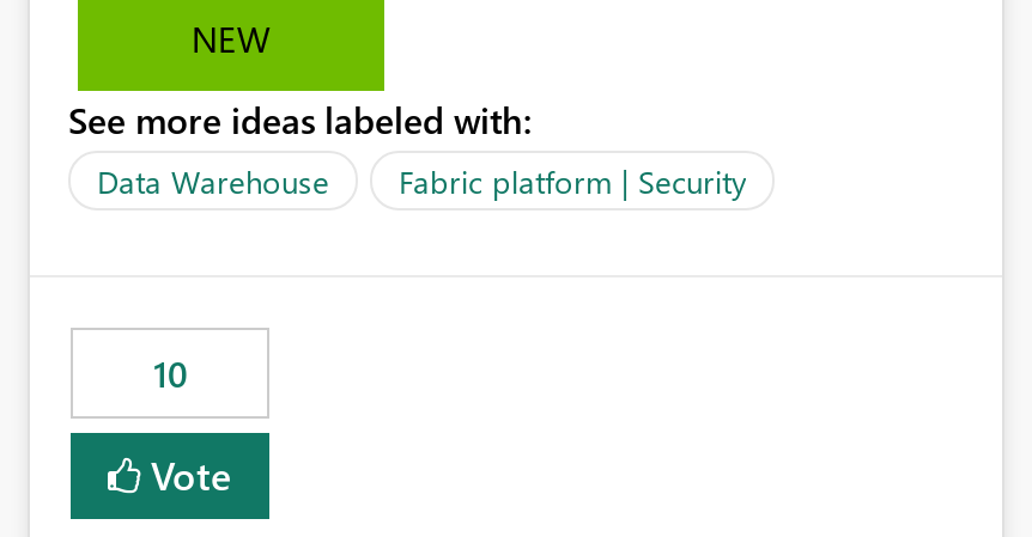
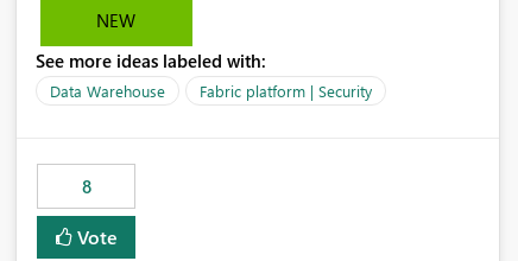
[153,350,187,398] 10 -> [81,175,91,199] 8

